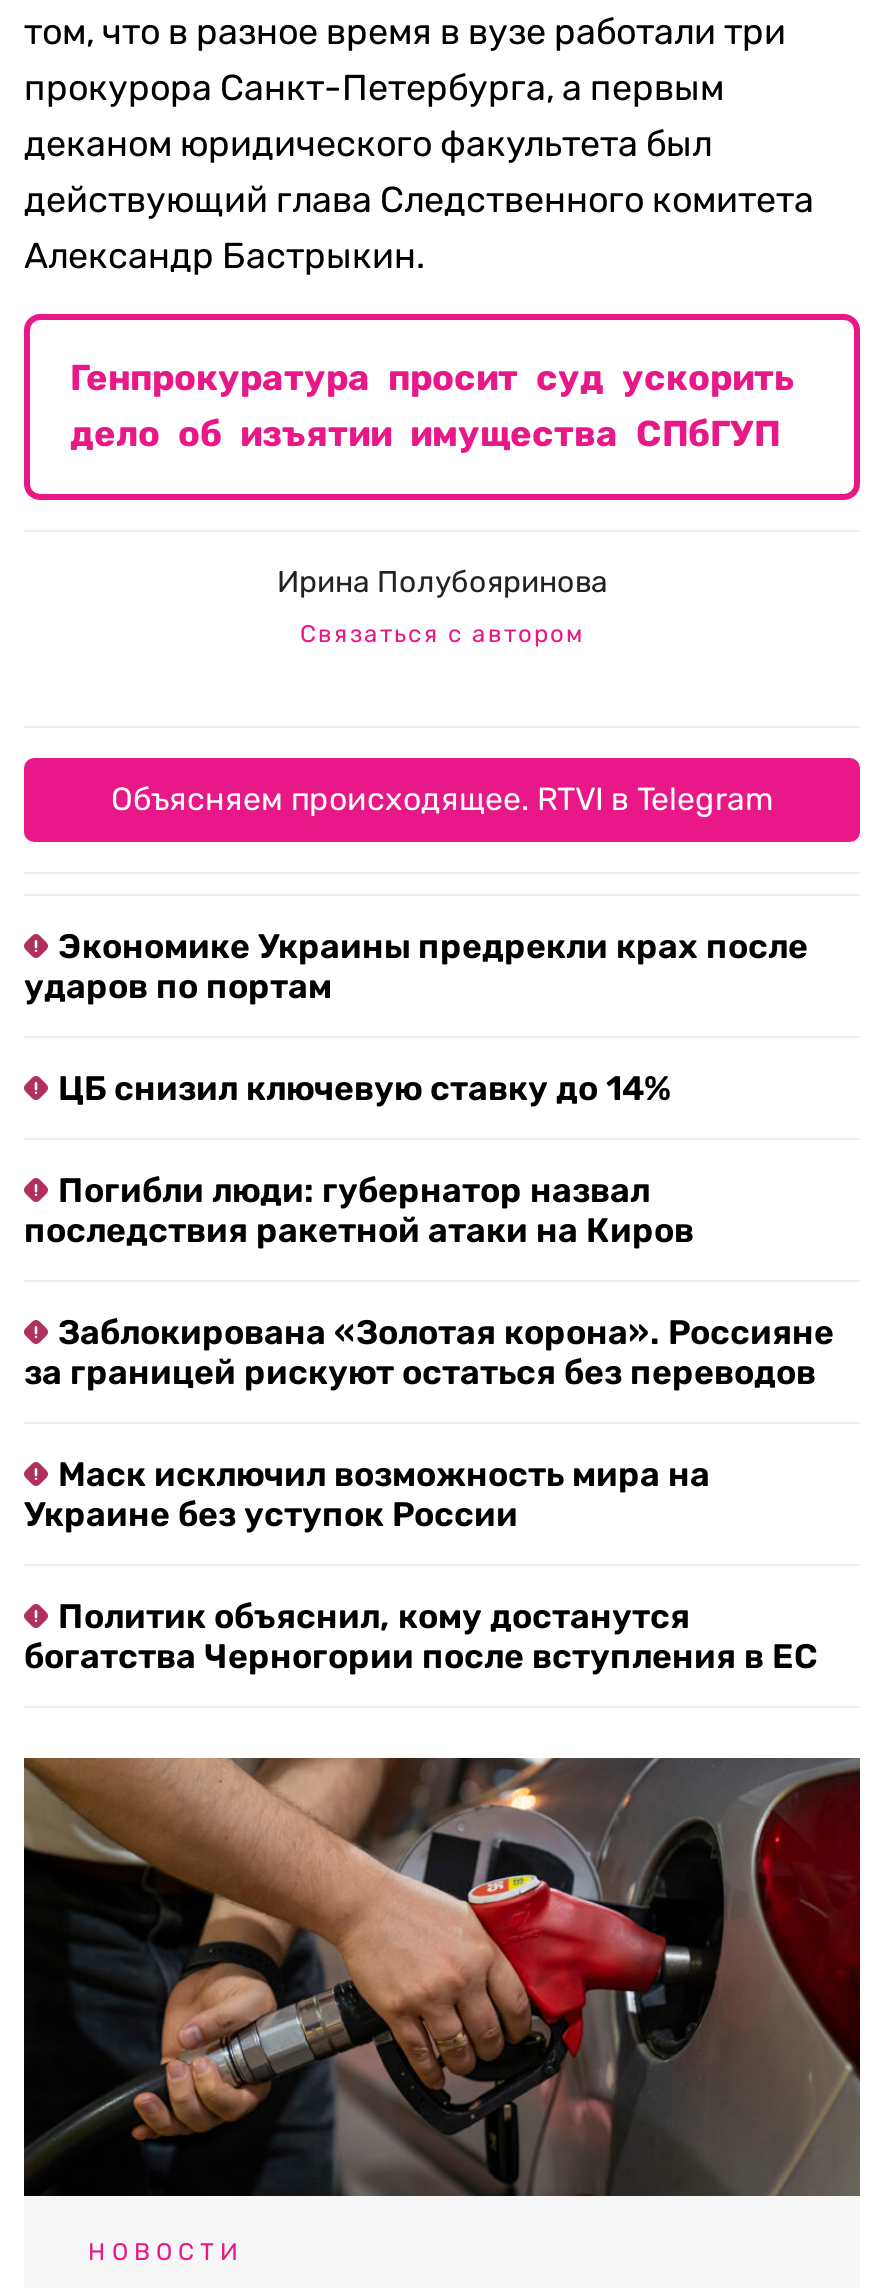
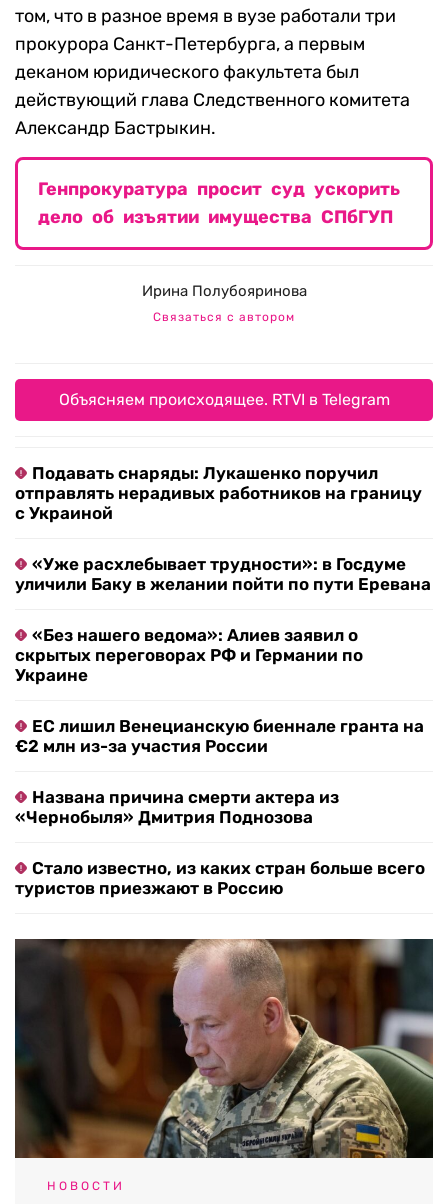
[24,926,808,1006] Экономике Украины предрекли крах после | ударов по портам -> [15,463,422,523] Подавать снаряды: Лукашенко поручил | отправлять нерадивых работников на границу | с Украиной
[58,1068,672,1108] ЦБ снизил ключевую ставку до 14% -> [15,554,431,594] «Уже расхлебывает трудности»: в Госдуме | уличили Баку в желании пойти по пути Еревана
[24,1170,694,1250] Погибли люди: губернатор назвал | последствия ракетной атаки на Киров -> [15,625,363,685] «Без нашего ведома»: Алиев заявил о | скрытых переговорах РФ и Германии по | Украине
[24,1312,834,1392] Заблокирована «Золотая корона». Россияне | за границей рискуют остаться без переводов -> [15,716,424,756] ЕС лишил Венецианскую биеннале гранта на | €2 млн из-за участия России
[24,1454,710,1534] Маск исключил возможность мира на | Украине без уступок России -> [15,787,339,827] Названа причина смерти актера из | «Чернобыля» Дмитрия Поднозова
[24,1596,818,1676] Политик объяснил, кому достанутся | богатства Черногории после вступления в ЕС -> [15,858,425,898] Стало известно, из каких стран больше всего | туристов приезжают в Россию
[24,1772,862,2198] [image] -> [15,938,434,1159] [image]

